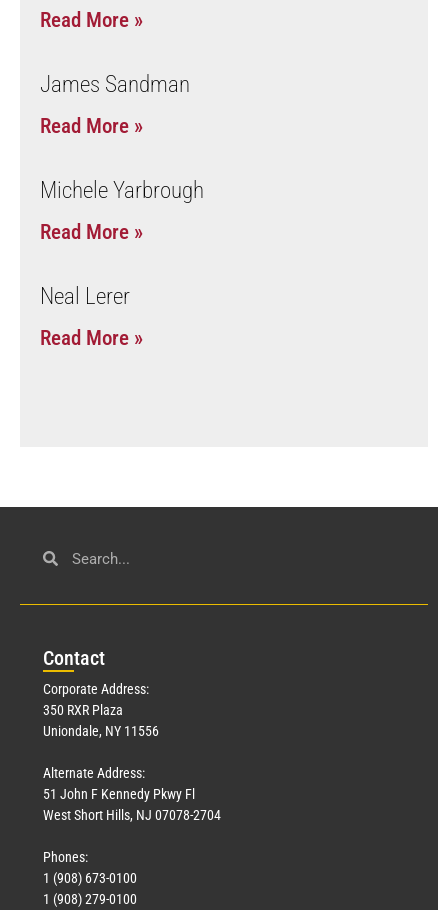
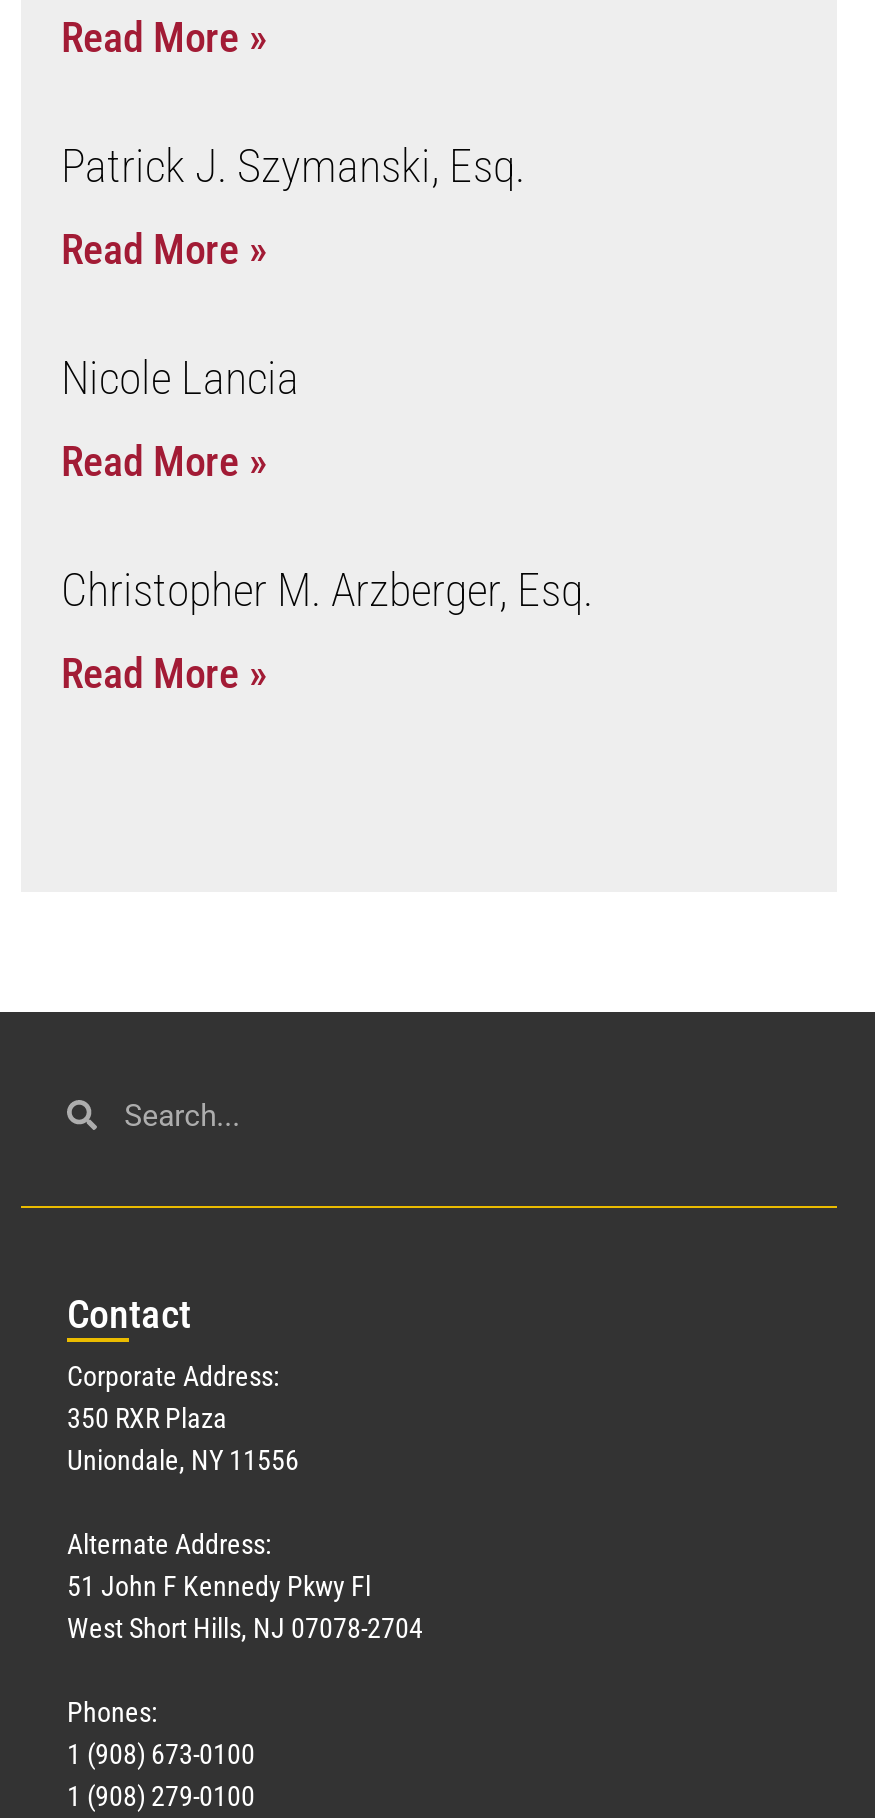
[40,71,190,98] James Sandman -> [61,140,525,194] Patrick J. Szymanski, Esq.
[40,177,204,204] Michele Yarbrough -> [61,352,299,406] Nicole Lancia
[40,283,130,310] Neal Lerer -> [61,564,593,618] Christopher M. Arzberger, Esq.

